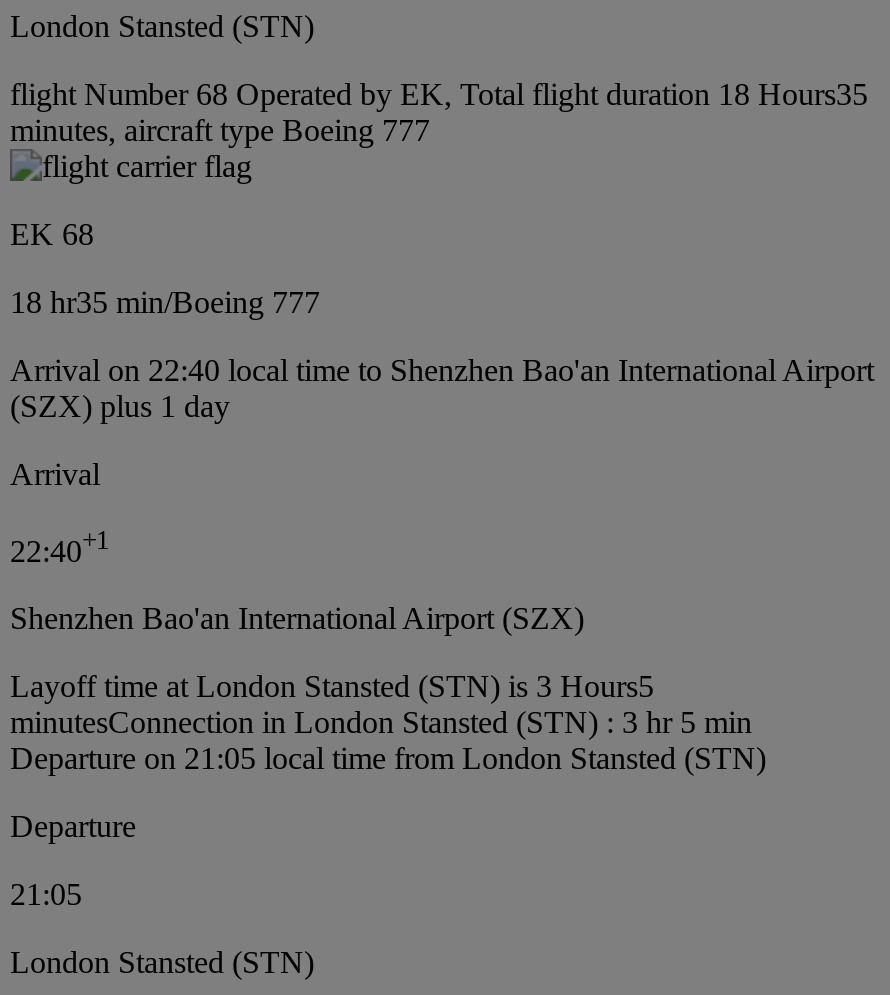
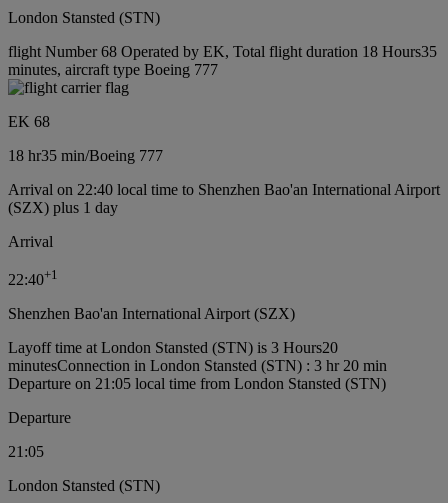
[10,670,654,704] Layoff time at London Stansted (STN) is 3 Hours5 -> [8,339,338,356] Layoff time at London Stansted (STN) is 3 Hours20
[10,706,752,740] minutesConnection in London Stansted (STN) : 3 hr 5 min -> [8,357,387,374] minutesConnection in London Stansted (STN) : 3 hr 20 min

